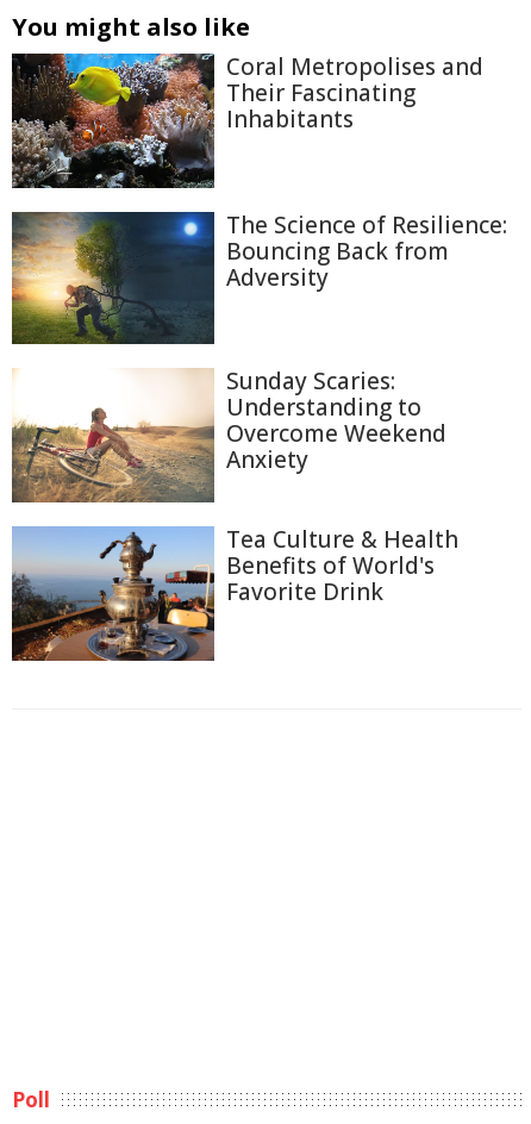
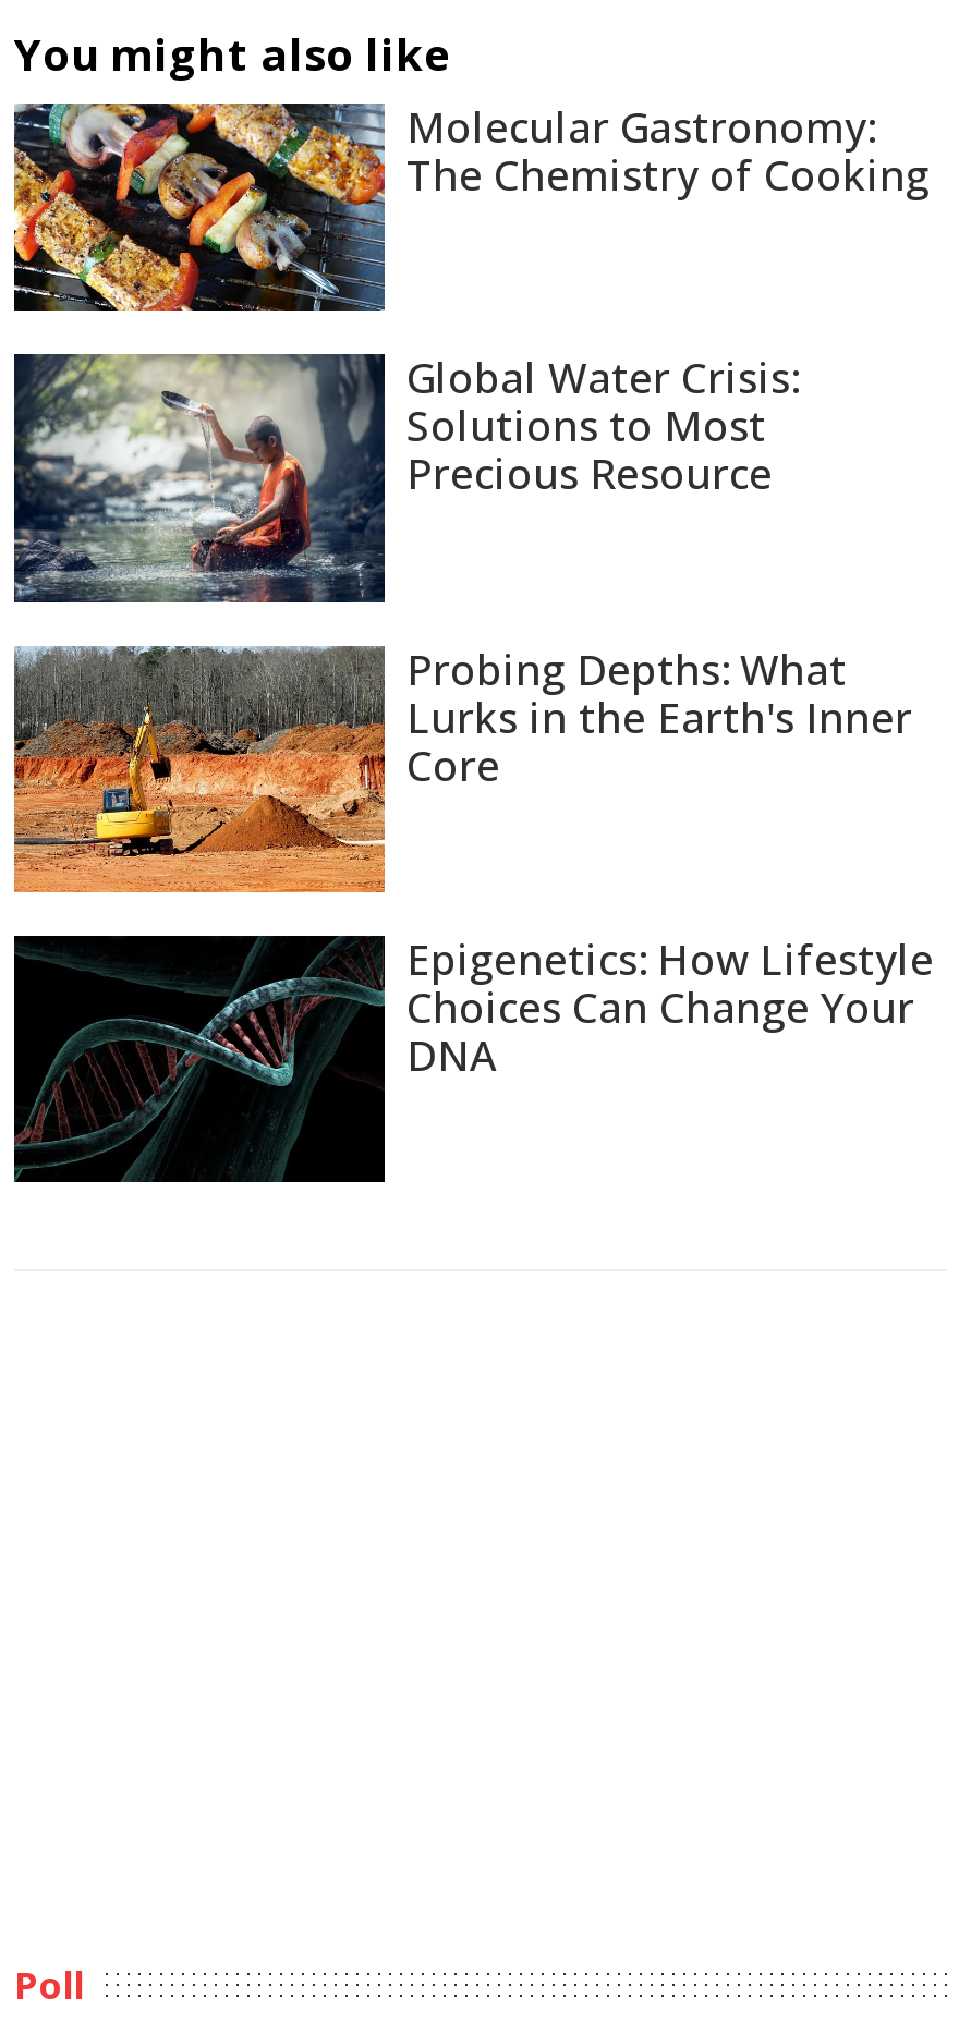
[11,51,483,189] [image] | Coral Metropolises and | Their Fascinating | Inhabitants -> [12,98,930,317] [image] | Molecular Gastronomy: | The Chemistry of Cooking
[11,208,507,345] [image] | The Science of Resilience: | Bouncing Back from | Adversity -> [12,350,799,605] [image] | Global Water Crisis: | Solutions to Most | Precious Resource
[11,365,446,504] [image] | Sunday Scaries: | Understanding to | Overcome Weekend | Anxiety -> [12,641,912,894] [image] | Probing Depths: What | Lurks in the Earth's Inner | Core
[11,524,458,662] [image] | Tea Culture & Health | Benefits of World's | Favorite Drink -> [12,932,934,1184] [image] | Epigenetics: How Lifestyle | Choices Can Change Your | DNA

